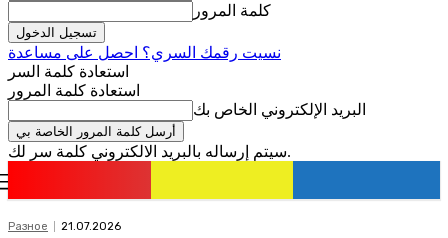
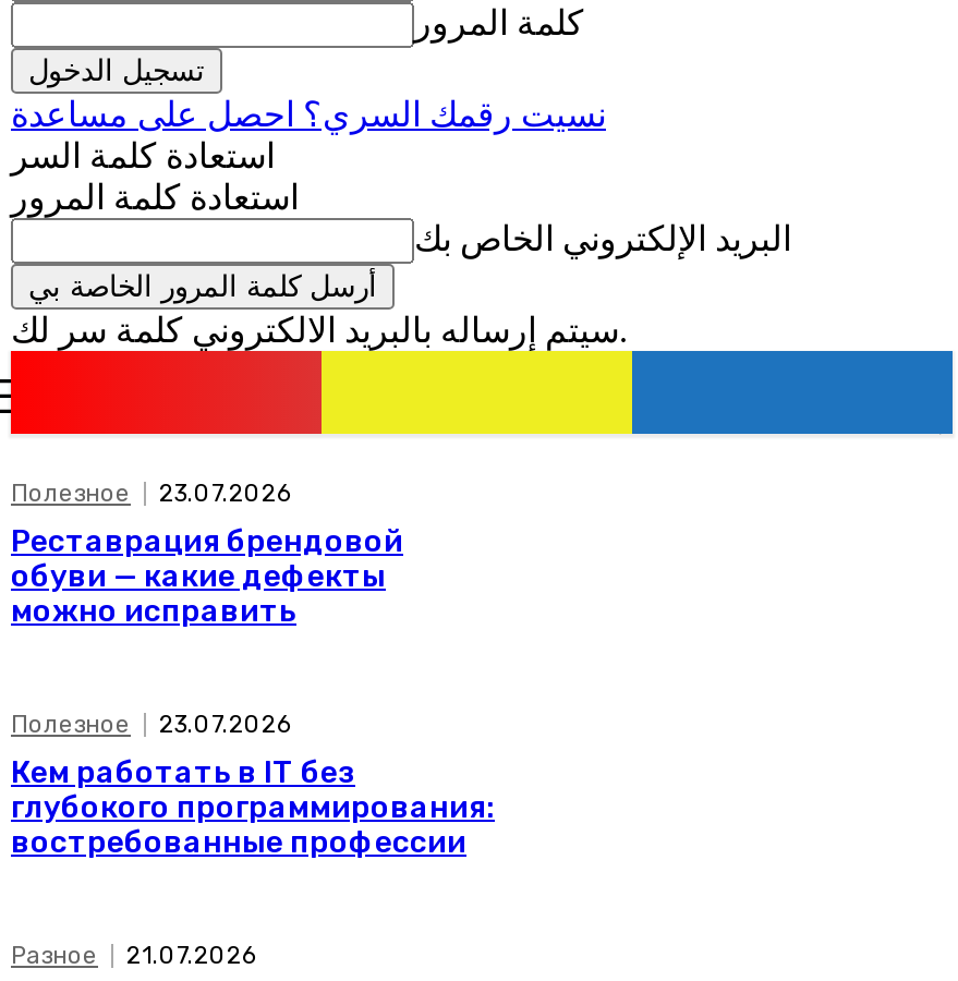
none -> [11,480,495,861] Полезное | 23.07.2026 | Реставрация брендовой | обуви — какие дефекты | можно исправить | Полезное | 23.07.2026 | Кем работать в IT без | глубокого программирования: | востребованные профессии

